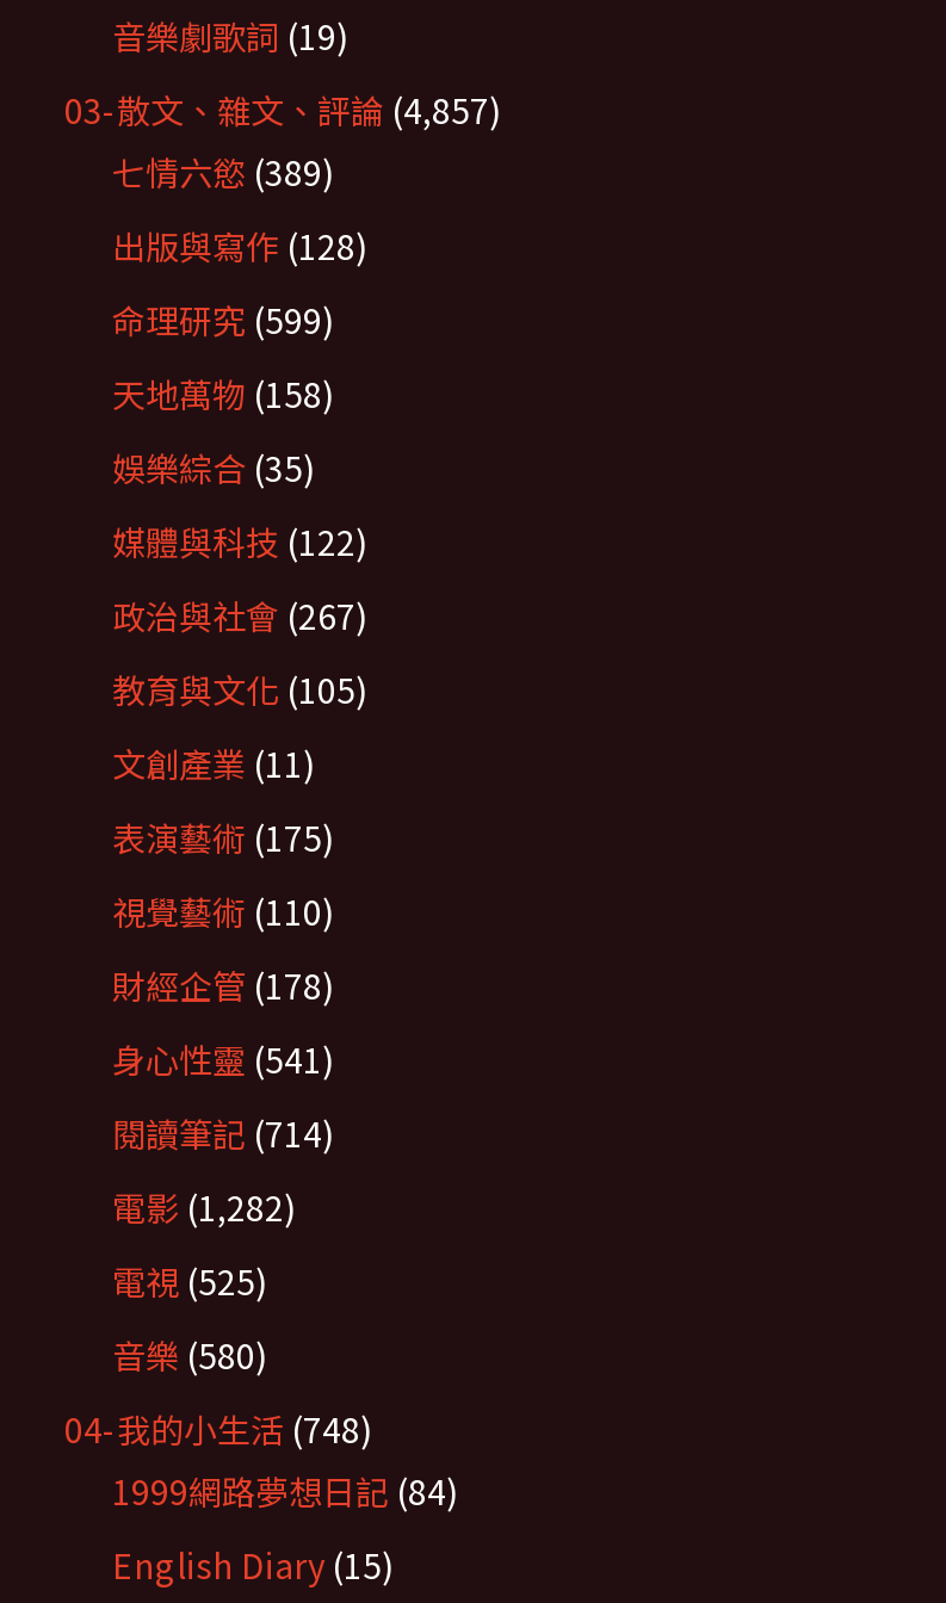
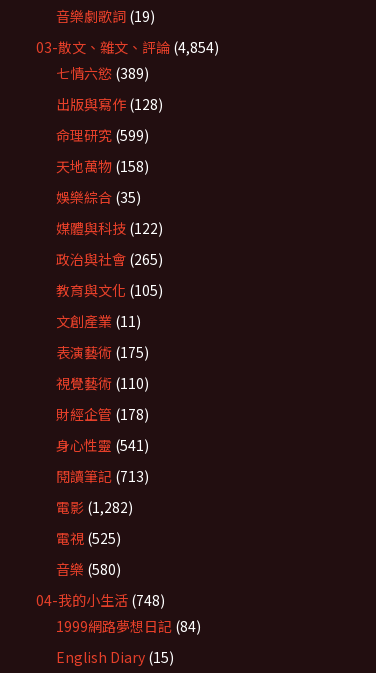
[64,86,501,134] 03-散文、雜文、評論(4,857) -> [36,37,219,57] 03-散文、雜文、評論(4,854)
[112,592,367,639] 政治與社會(267) -> [56,249,163,269] 政治與社會(265)
[112,1109,334,1157] 閱讀筆記(714) -> [56,466,149,486] 閱讀筆記(713)

